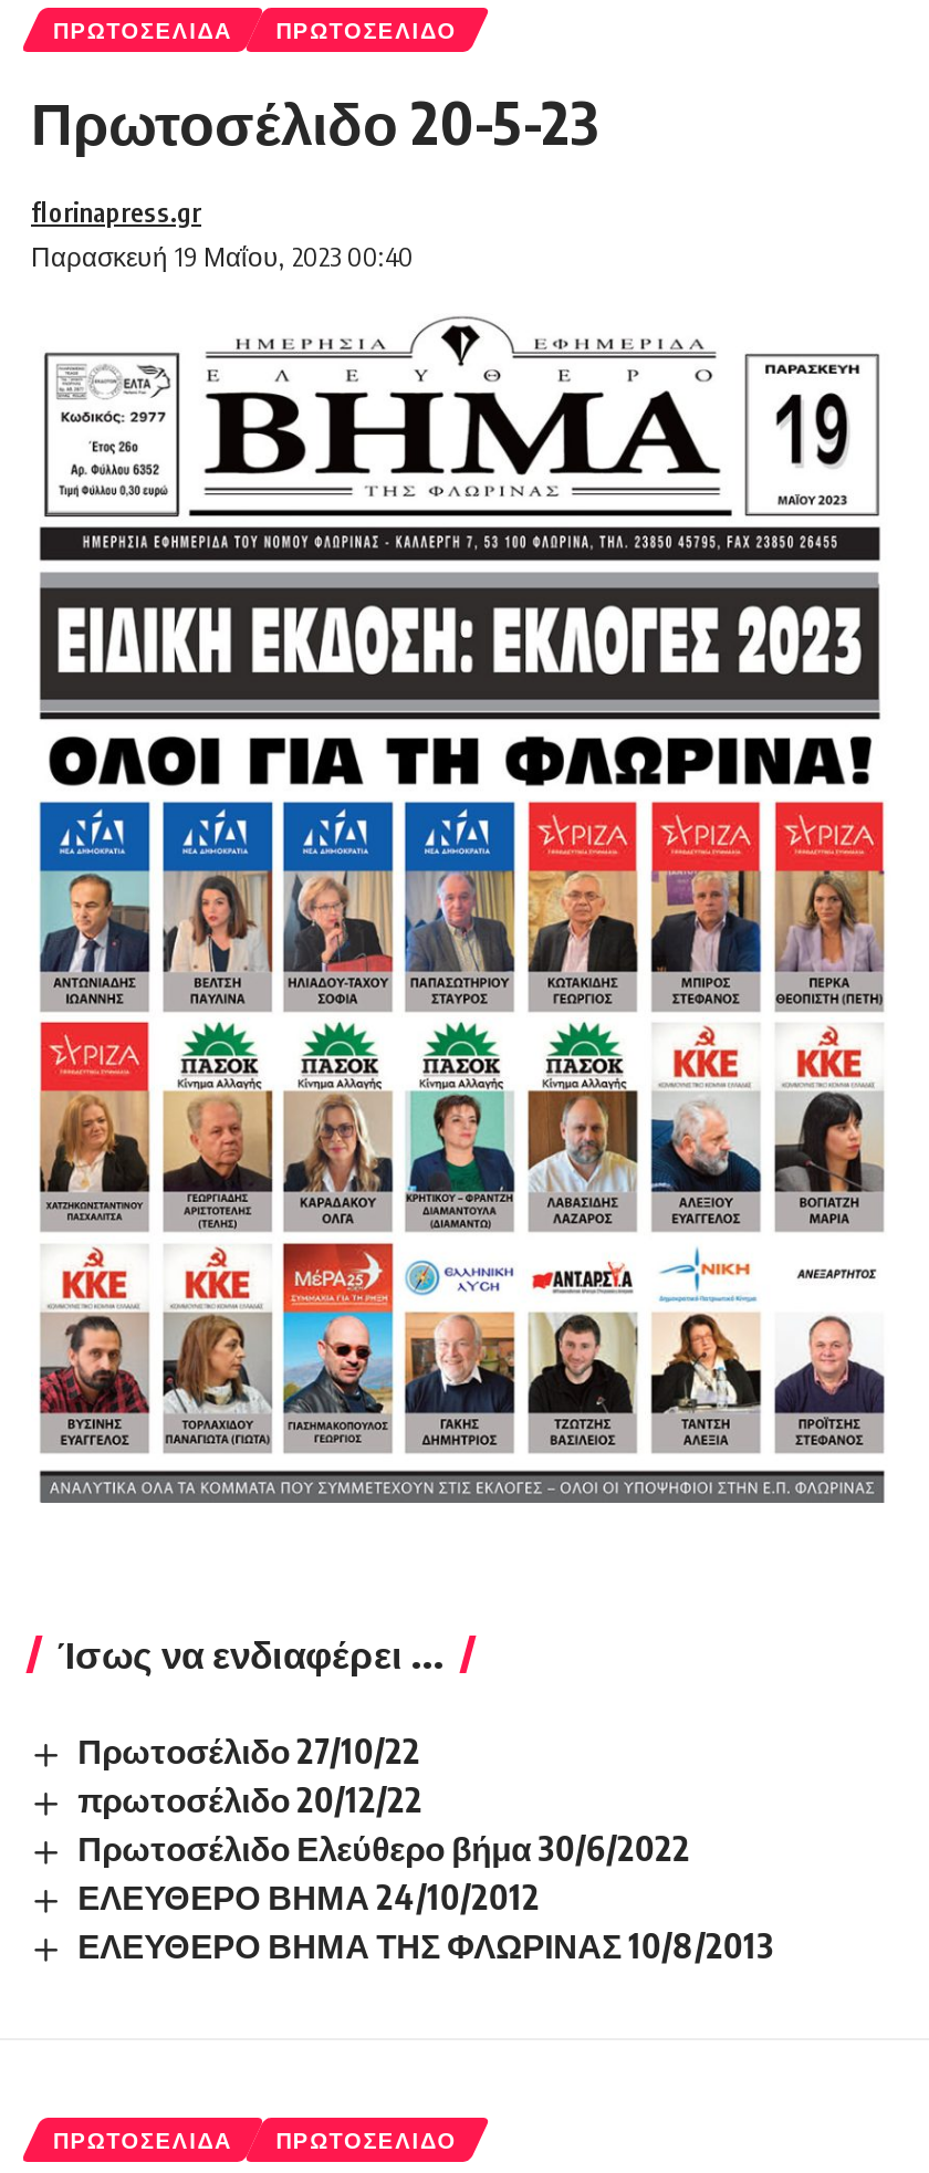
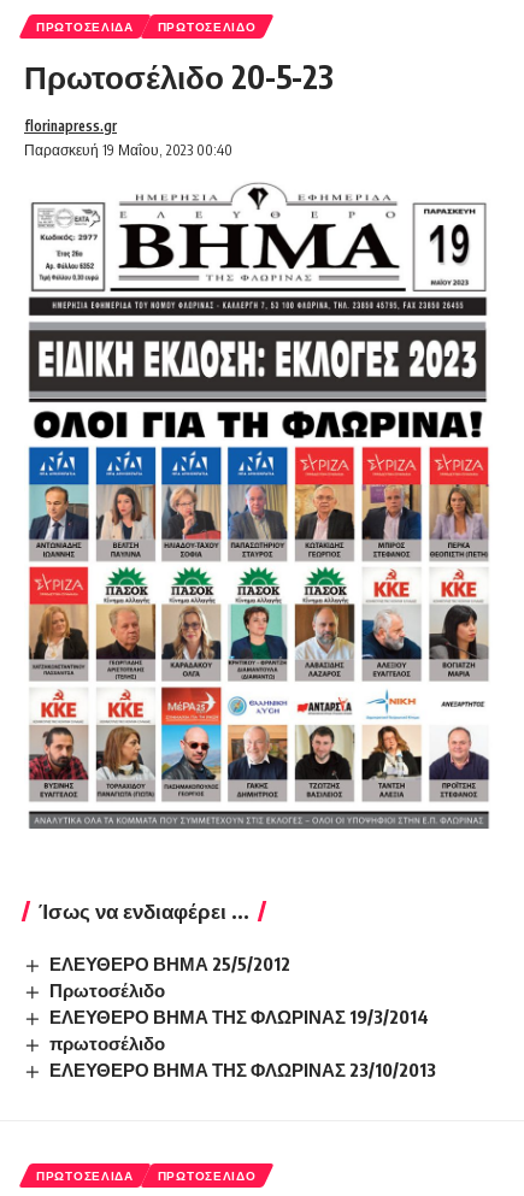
[78,1731,774,1964] Πρωτοσέλιδο 27/10/22 | πρωτοσέλιδο 20/12/22 | Πρωτοσέλιδο Ελεύθερο βήμα 30/6/2022 | ΕΛΕΥΘΕΡΟ ΒΗΜΑ 24/10/2012 | ΕΛΕΥΘΕΡΟ ΒΗΜΑ ΤΗΣ ΦΛΩΡΙΝΑΣ 10/8/2013 -> [50,953,436,1080] ΕΛΕΥΘΕΡΟ ΒΗΜΑ 25/5/2012 | Πρωτοσέλιδο | ΕΛΕΥΘΕΡΟ ΒΗΜΑ ΤΗΣ ΦΛΩΡΙΝΑΣ 19/3/2014 | πρωτοσέλιδο | ΕΛΕΥΘΕΡΟ ΒΗΜΑ ΤΗΣ ΦΛΩΡΙΝΑΣ 23/10/2013

